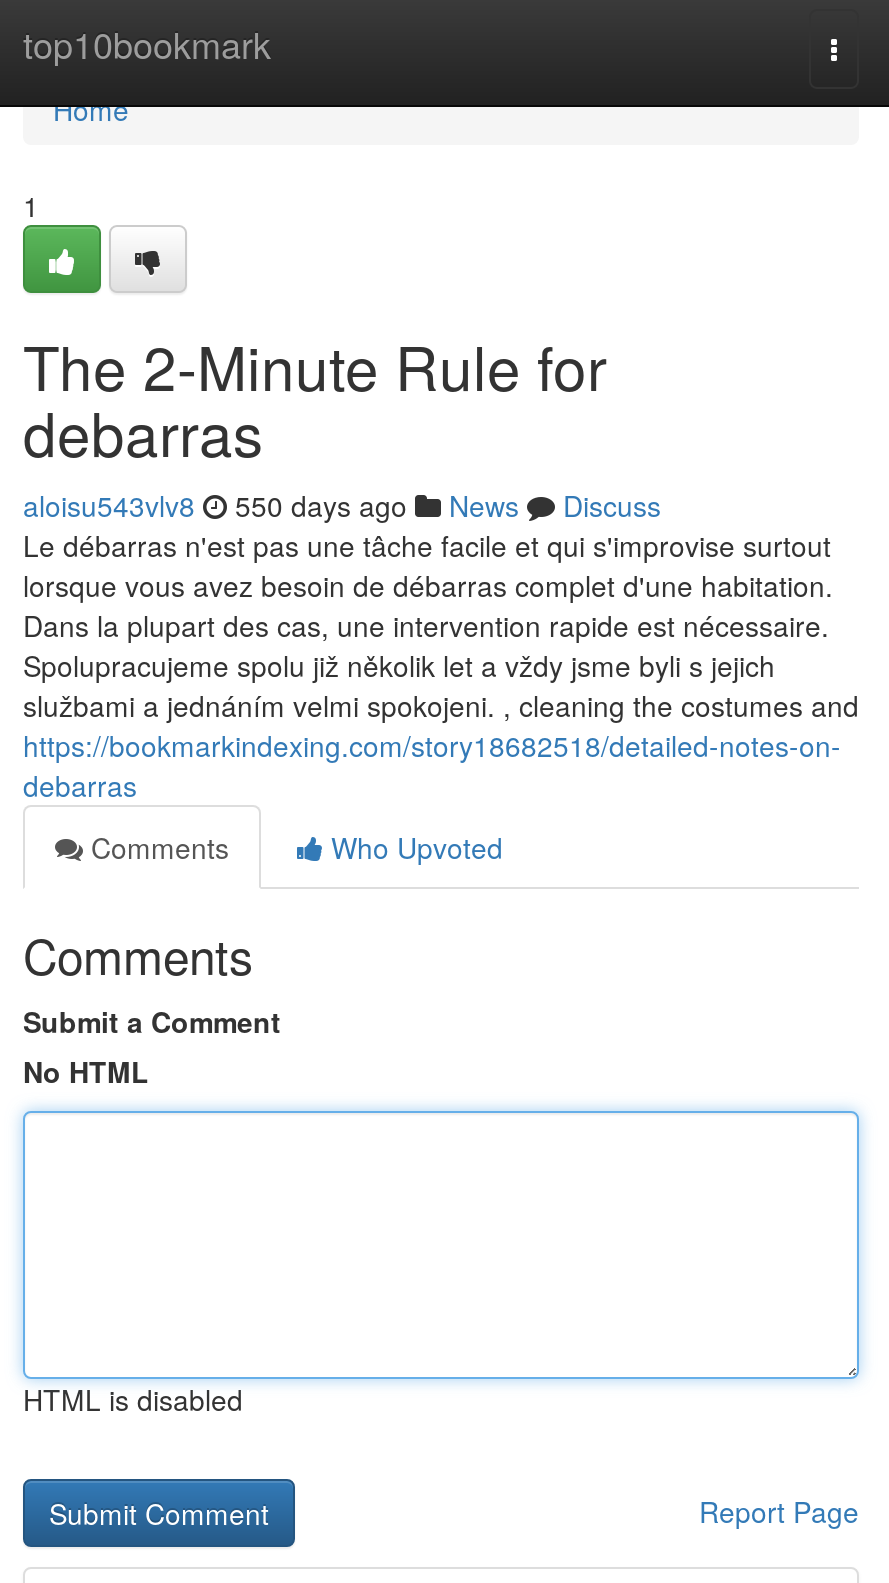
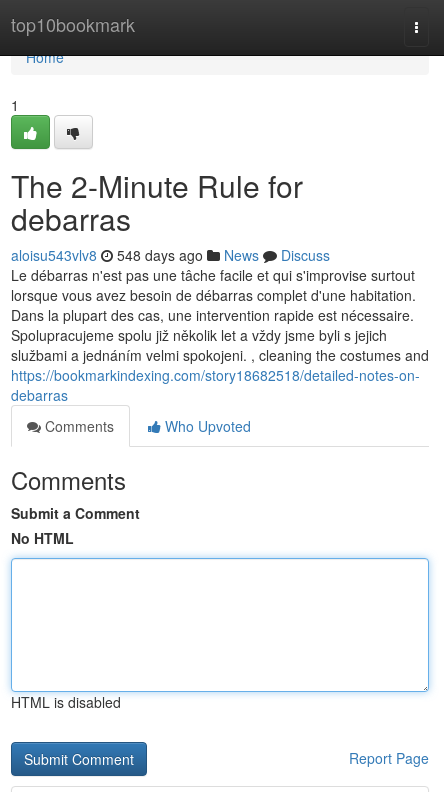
[23,485,661,525] aloisu543vlv8 550 days ago News Discuss -> [11,245,330,265] aloisu543vlv8 548 days ago News Discuss

